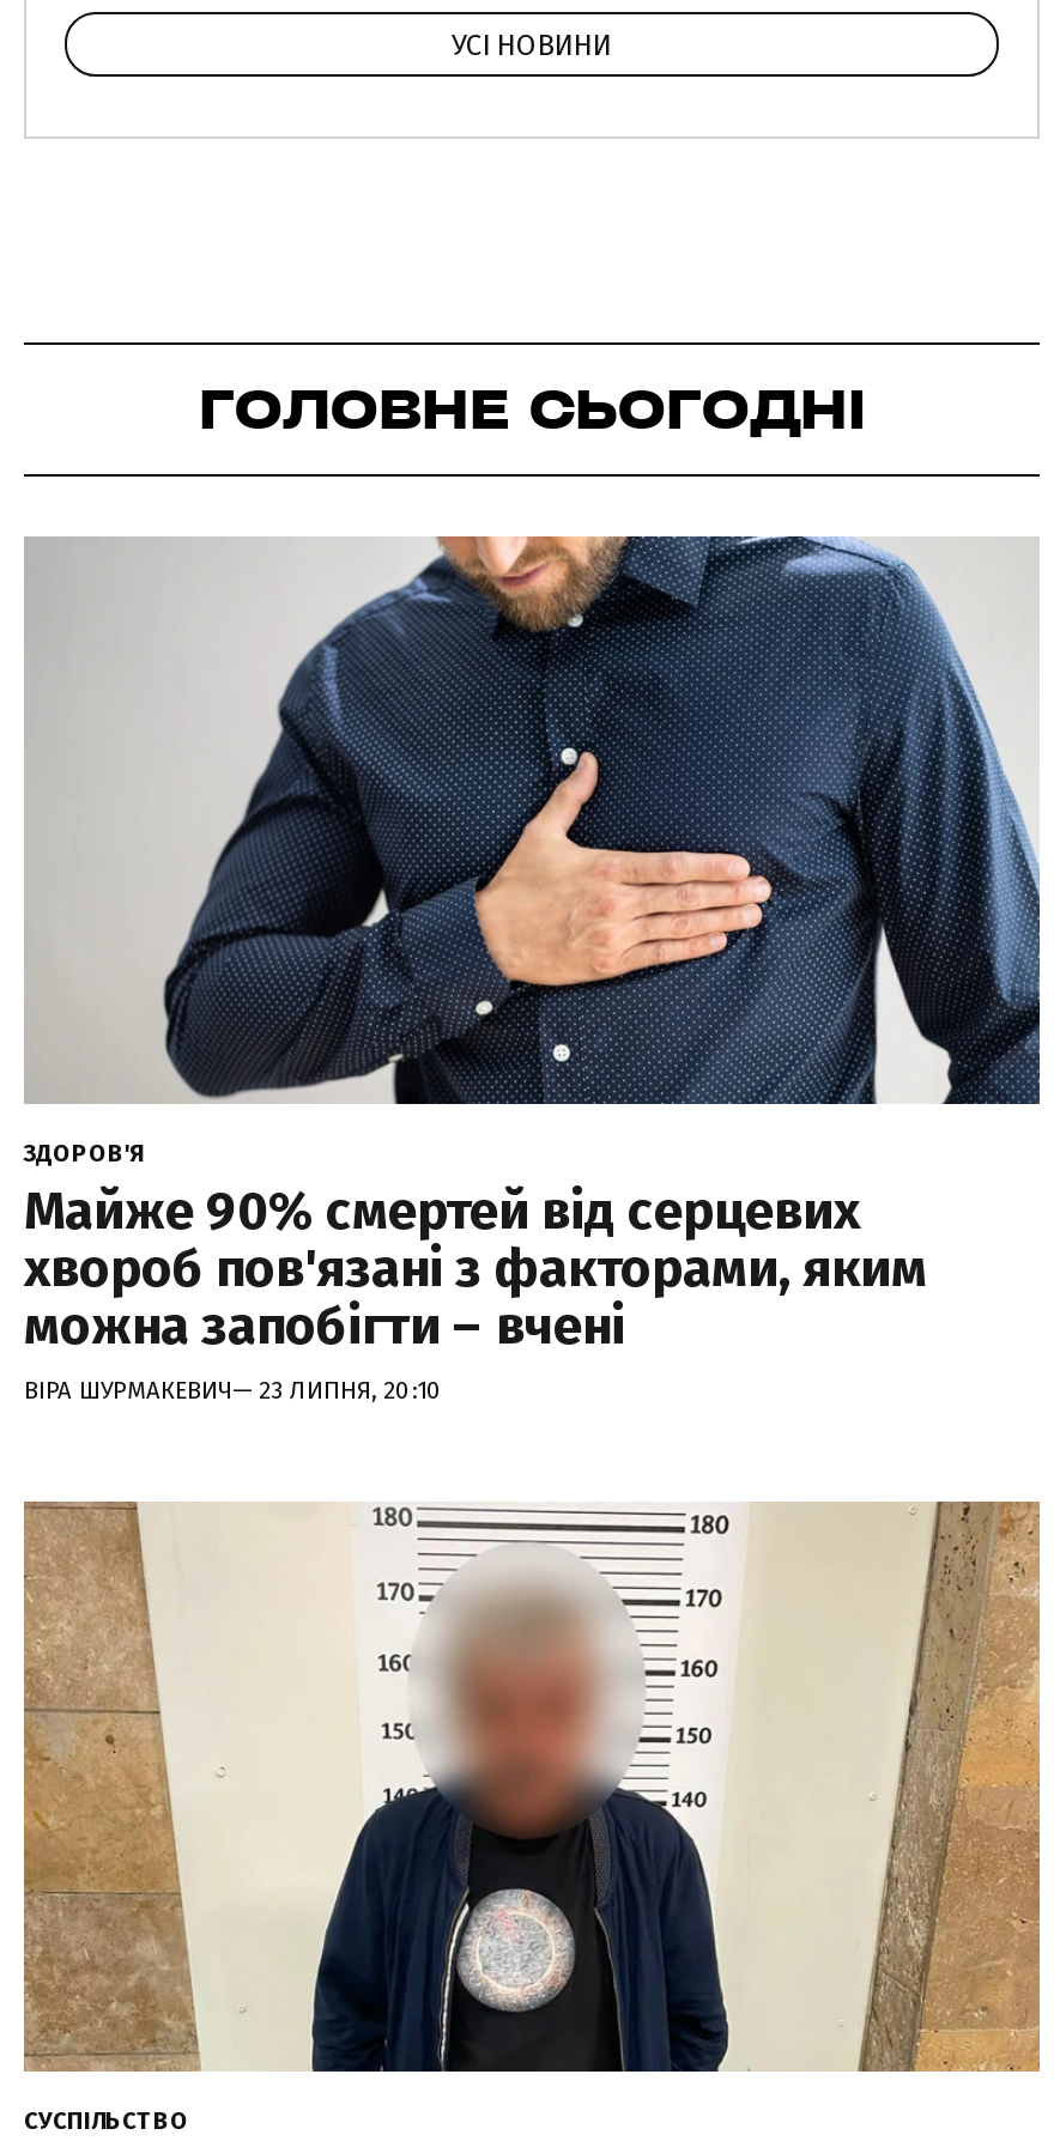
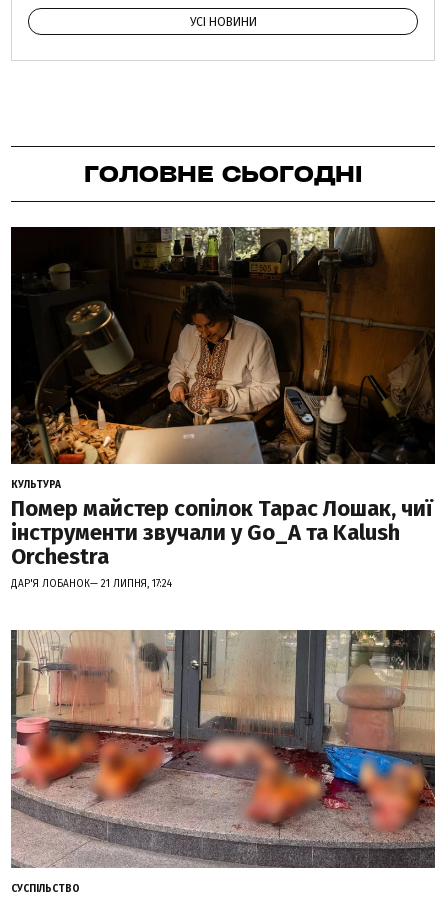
[24,534,1042,1407] [image] | ЗДОРОВ'Я | Майже 90% смертей від серцевих | хвороб пов'язані з факторами, яким | можна запобігти – вчені | ВІРА ШУРМАКЕВИЧ— 23 ЛИПНЯ, 20:10 -> [10,226,436,590] [image] | КУЛЬТУРА | Помер майстер сопілок Тарас Лошак, чиї | інструменти звучали у Go_A та Kalush | Orchestra | ДАР'Я ЛОБАНОК— 21 ЛИПНЯ, 17:24
[22,1499,1042,2074] [image] -> [10,629,436,869] [image]

